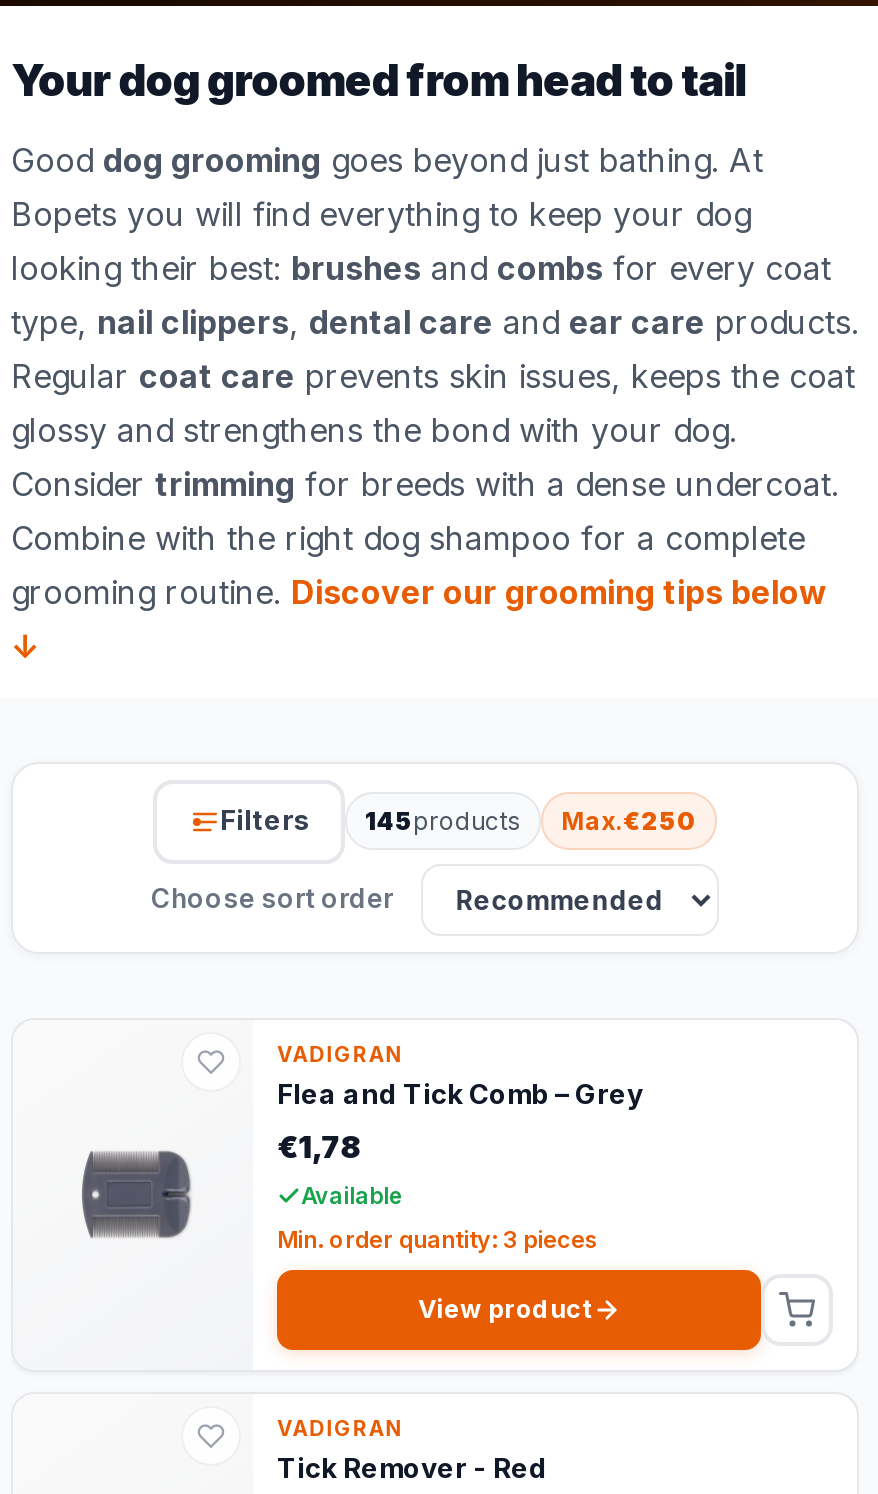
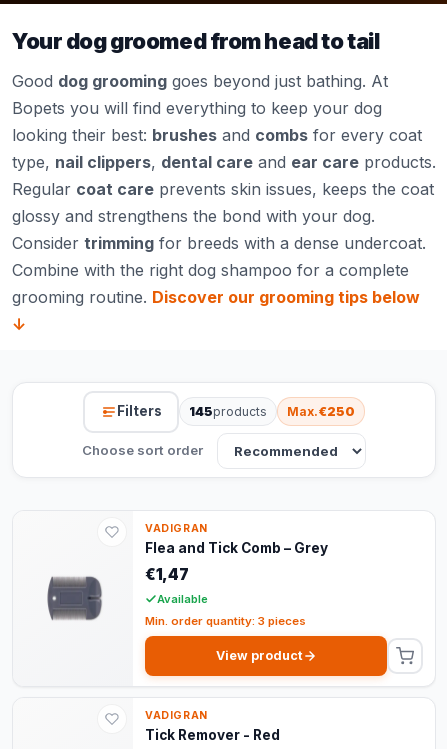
[277,1127,362,1165] €1,78 -> [145,565,188,584] €1,47

